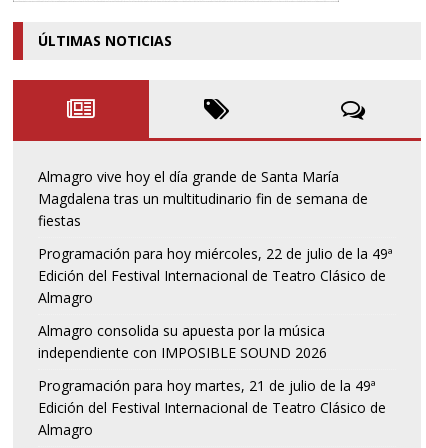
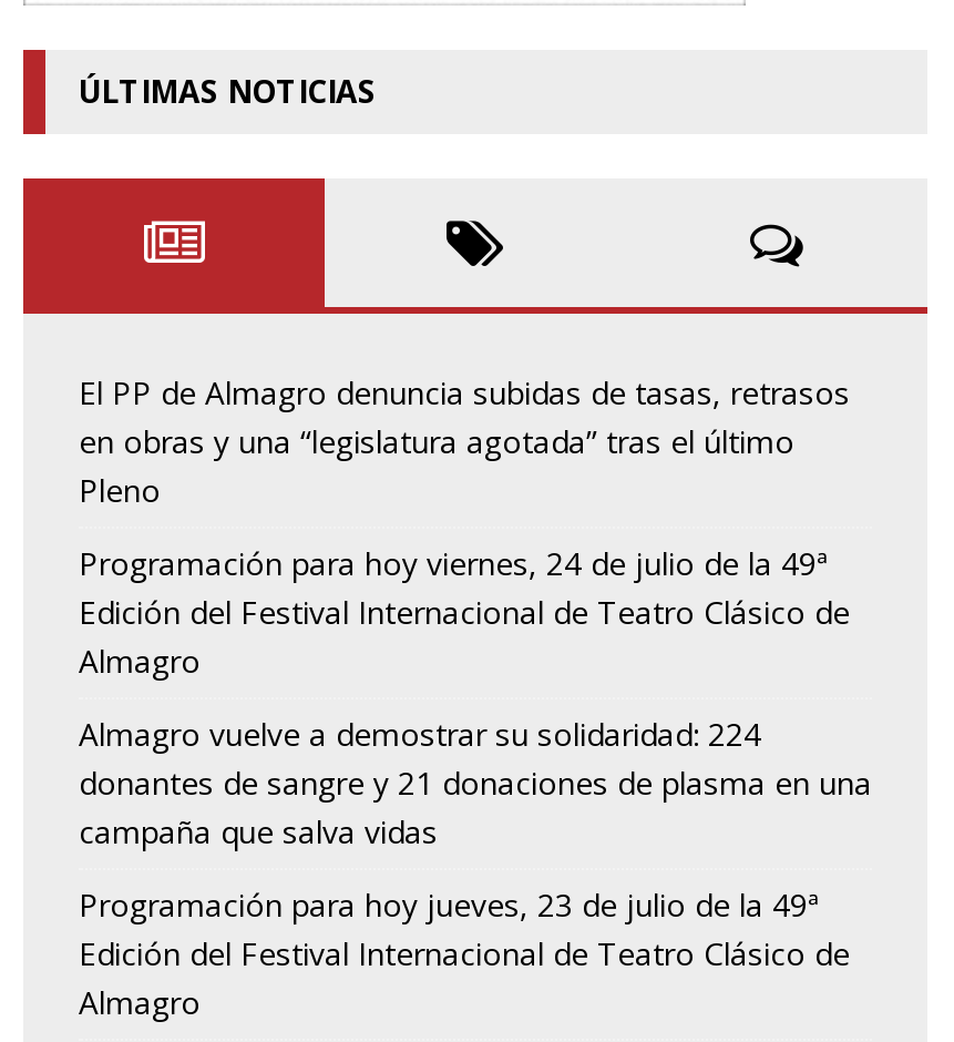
[38,167,368,230] Almagro vive hoy el día grande de Santa María | Magdalena tras un multitudinario fin de semana de | fiestas -> [79,370,850,510] El PP de Almagro denuncia subidas de tasas, retrasos | en obras y una “legislatura agotada” tras el último | Pleno
[38,244,393,263] Programación para hoy miércoles, 22 de julio de la 49ª -> [79,541,828,583] Programación para hoy viernes, 24 de julio de la 49ª
[38,321,327,362] Almagro consolida su apuesta por la música | independiente con IMPOSIBLE SOUND 2026 -> [79,712,872,852] Almagro vuelve a demostrar su solidaridad: 224 | donantes de sangre y 21 donaciones de plasma en una | campaña que salva vidas
[38,376,376,395] Programación para hoy martes, 21 de julio de la 49ª -> [79,883,819,925] Programación para hoy jueves, 23 de julio de la 49ª

